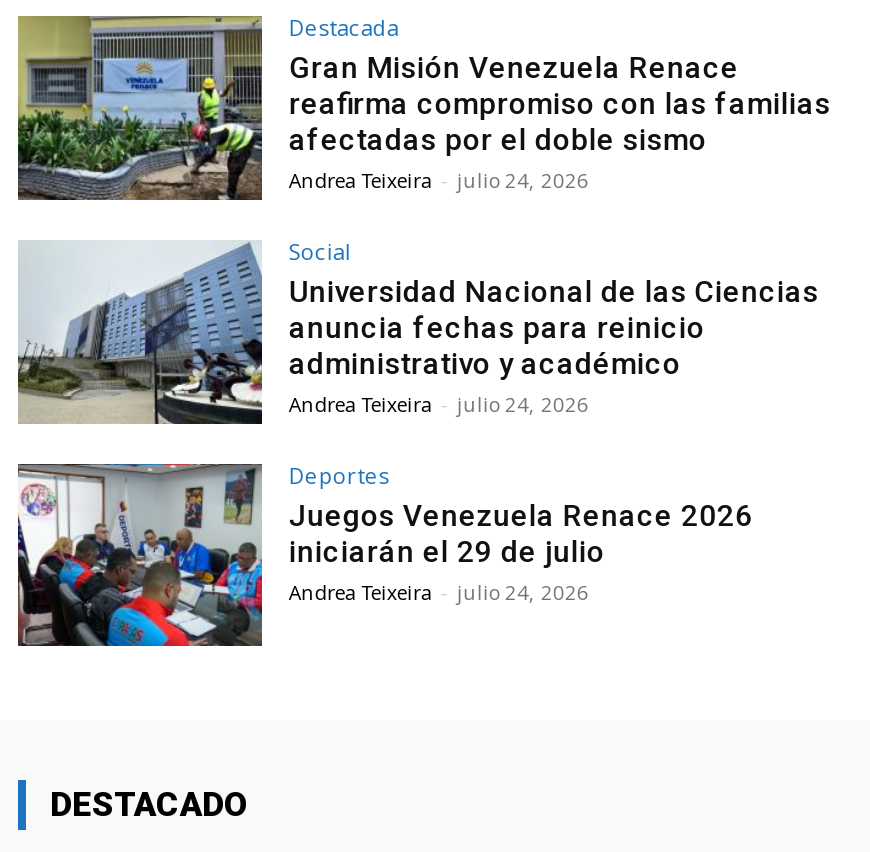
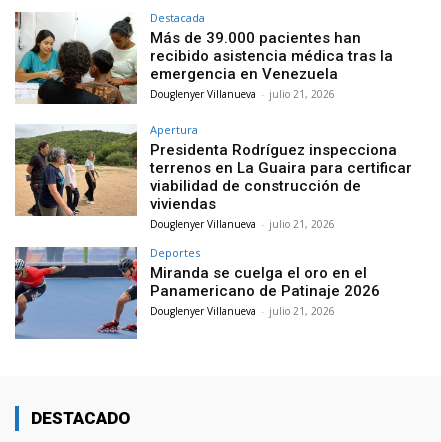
[16,13,831,203] [image] | Gran Misión Venezuela Renace | reafirma compromiso con las familias | afectadas por el doble sismo | Andrea Teixeira - julio 24, 2026 -> [14,12,393,105] [image] | Más de 39.000 pacientes han | recibido asistencia médica tras la | emergencia en Venezuela | Douglenyer Villanueva - julio 21, 2026
[16,235,819,425] [image] | Social | Universidad Nacional de las Ciencias | anuncia fechas para reinicio | administrativo y académico | Andrea Teixeira - julio 24, 2026 -> [14,122,412,231] [image] | Apertura | Presidenta Rodríguez inspecciona | terrenos en La Guaira para certificar | viabilidad de construcción de | viviendas | Douglenyer Villanueva - julio 21, 2026
[16,463,753,649] [image] | Juegos Venezuela Renace 2026 | iniciarán el 29 de julio | Andrea Teixeira - julio 24, 2026 -> [14,246,380,340] [image] | Miranda se cuelga el oro en el | Panamericano de Patinaje 2026 | Douglenyer Villanueva - julio 21, 2026

